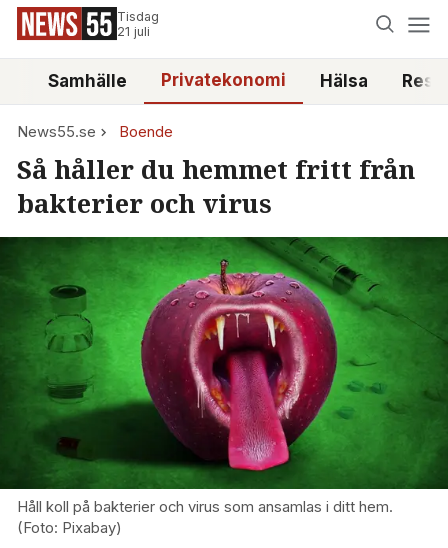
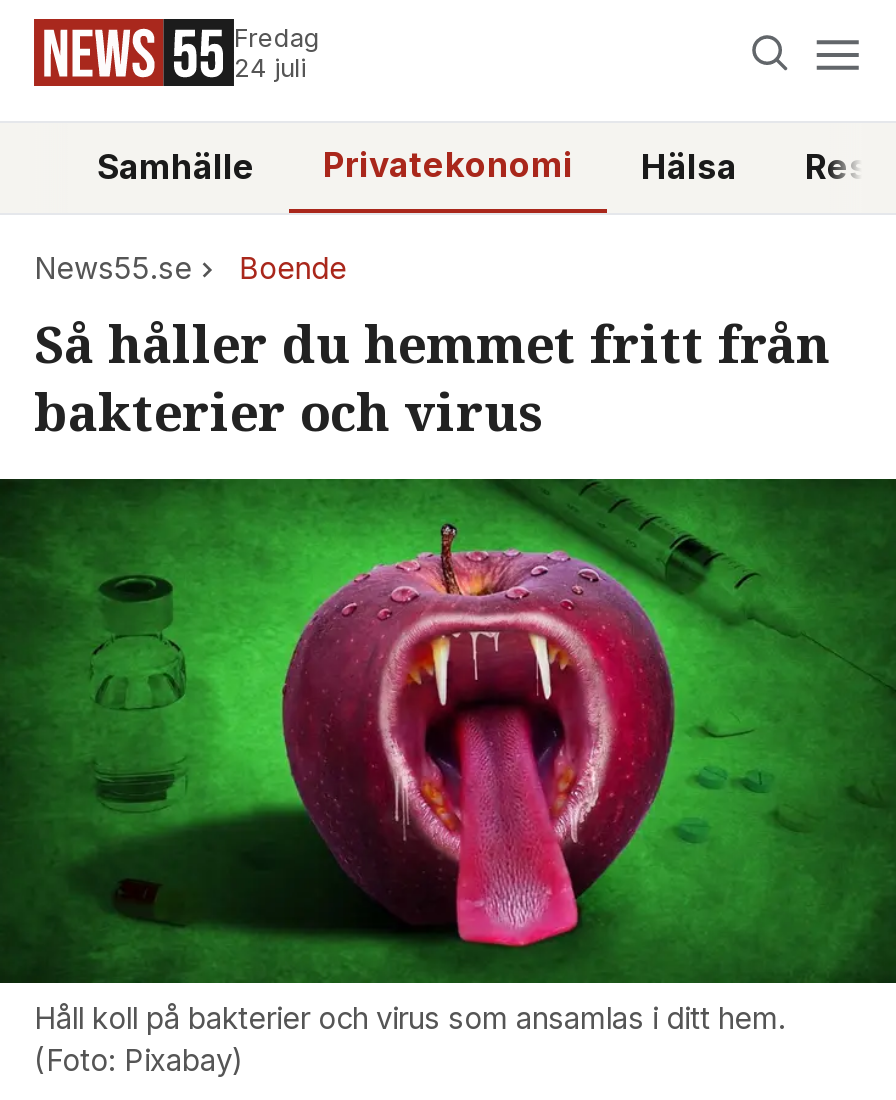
[117,9,159,39] Tisdag | 21 juli -> [234,23,320,83] Fredag | 24 juli

